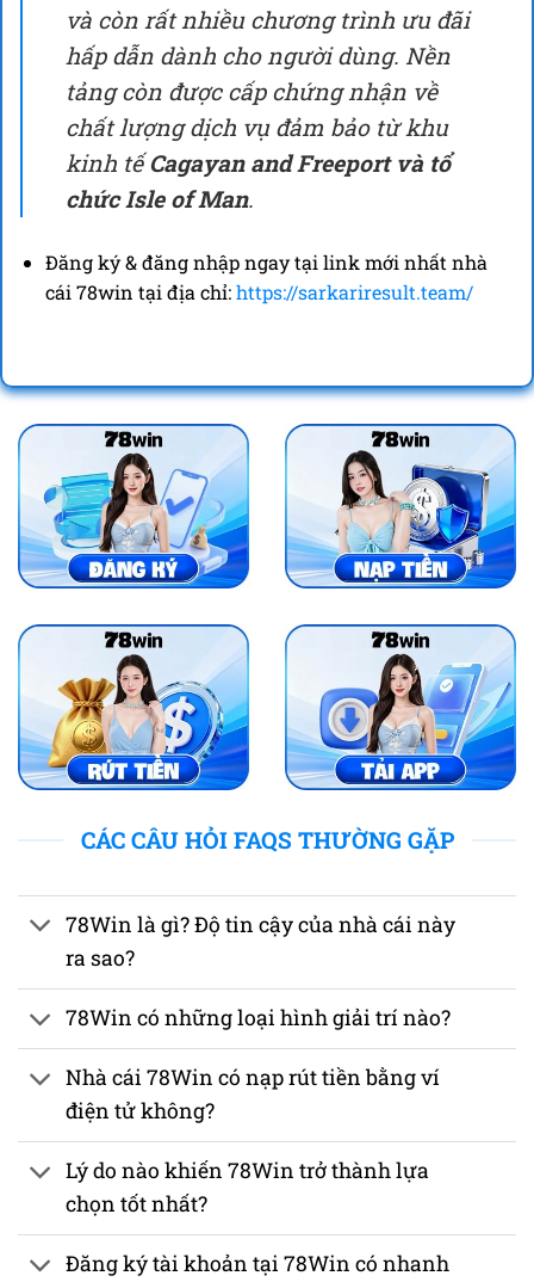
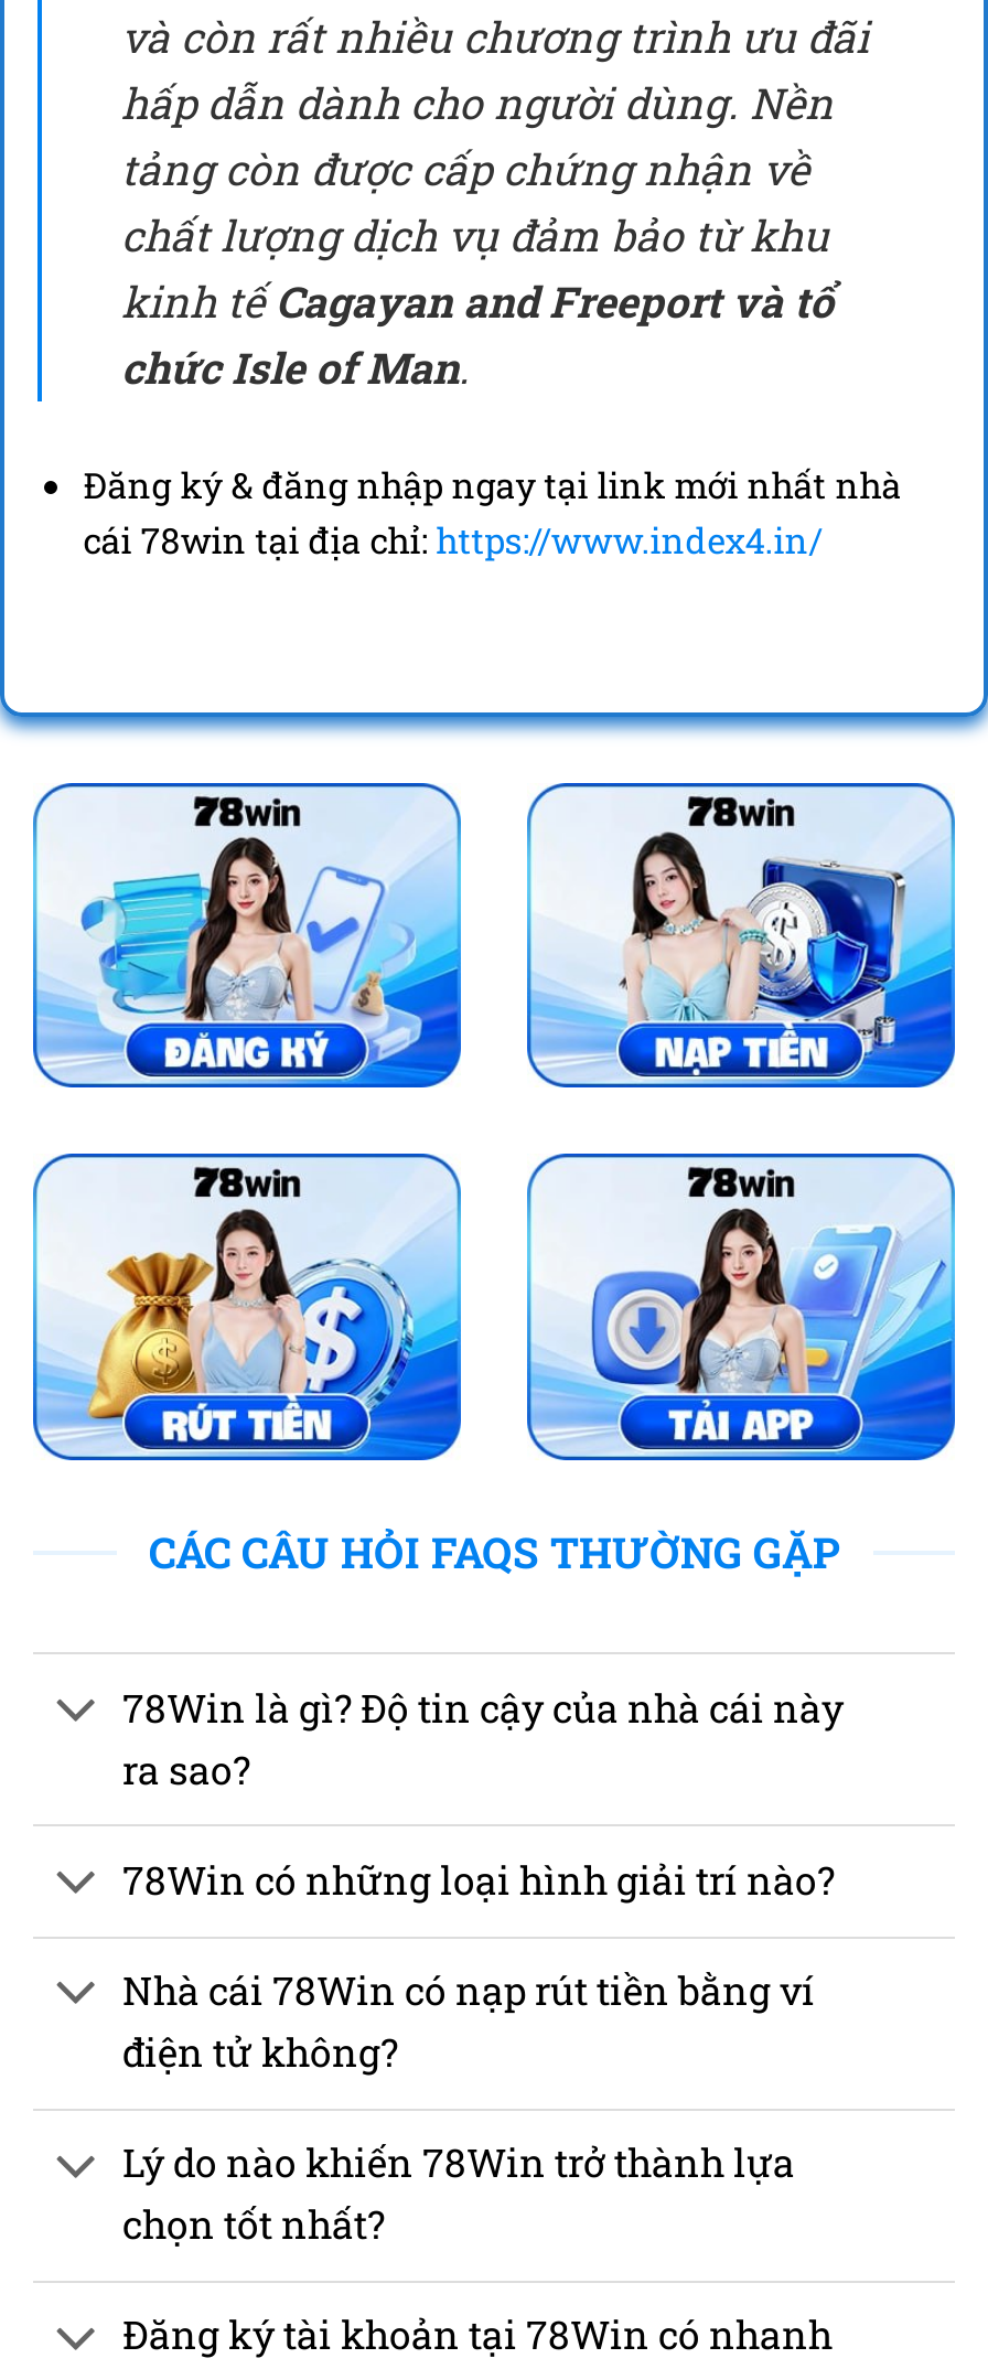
[45,279,473,304] cái 78win tại địa chỉ: https://sarkariresult.team/ -> [83,516,822,562] cái 78win tại địa chỉ: https://www.index4.in/

